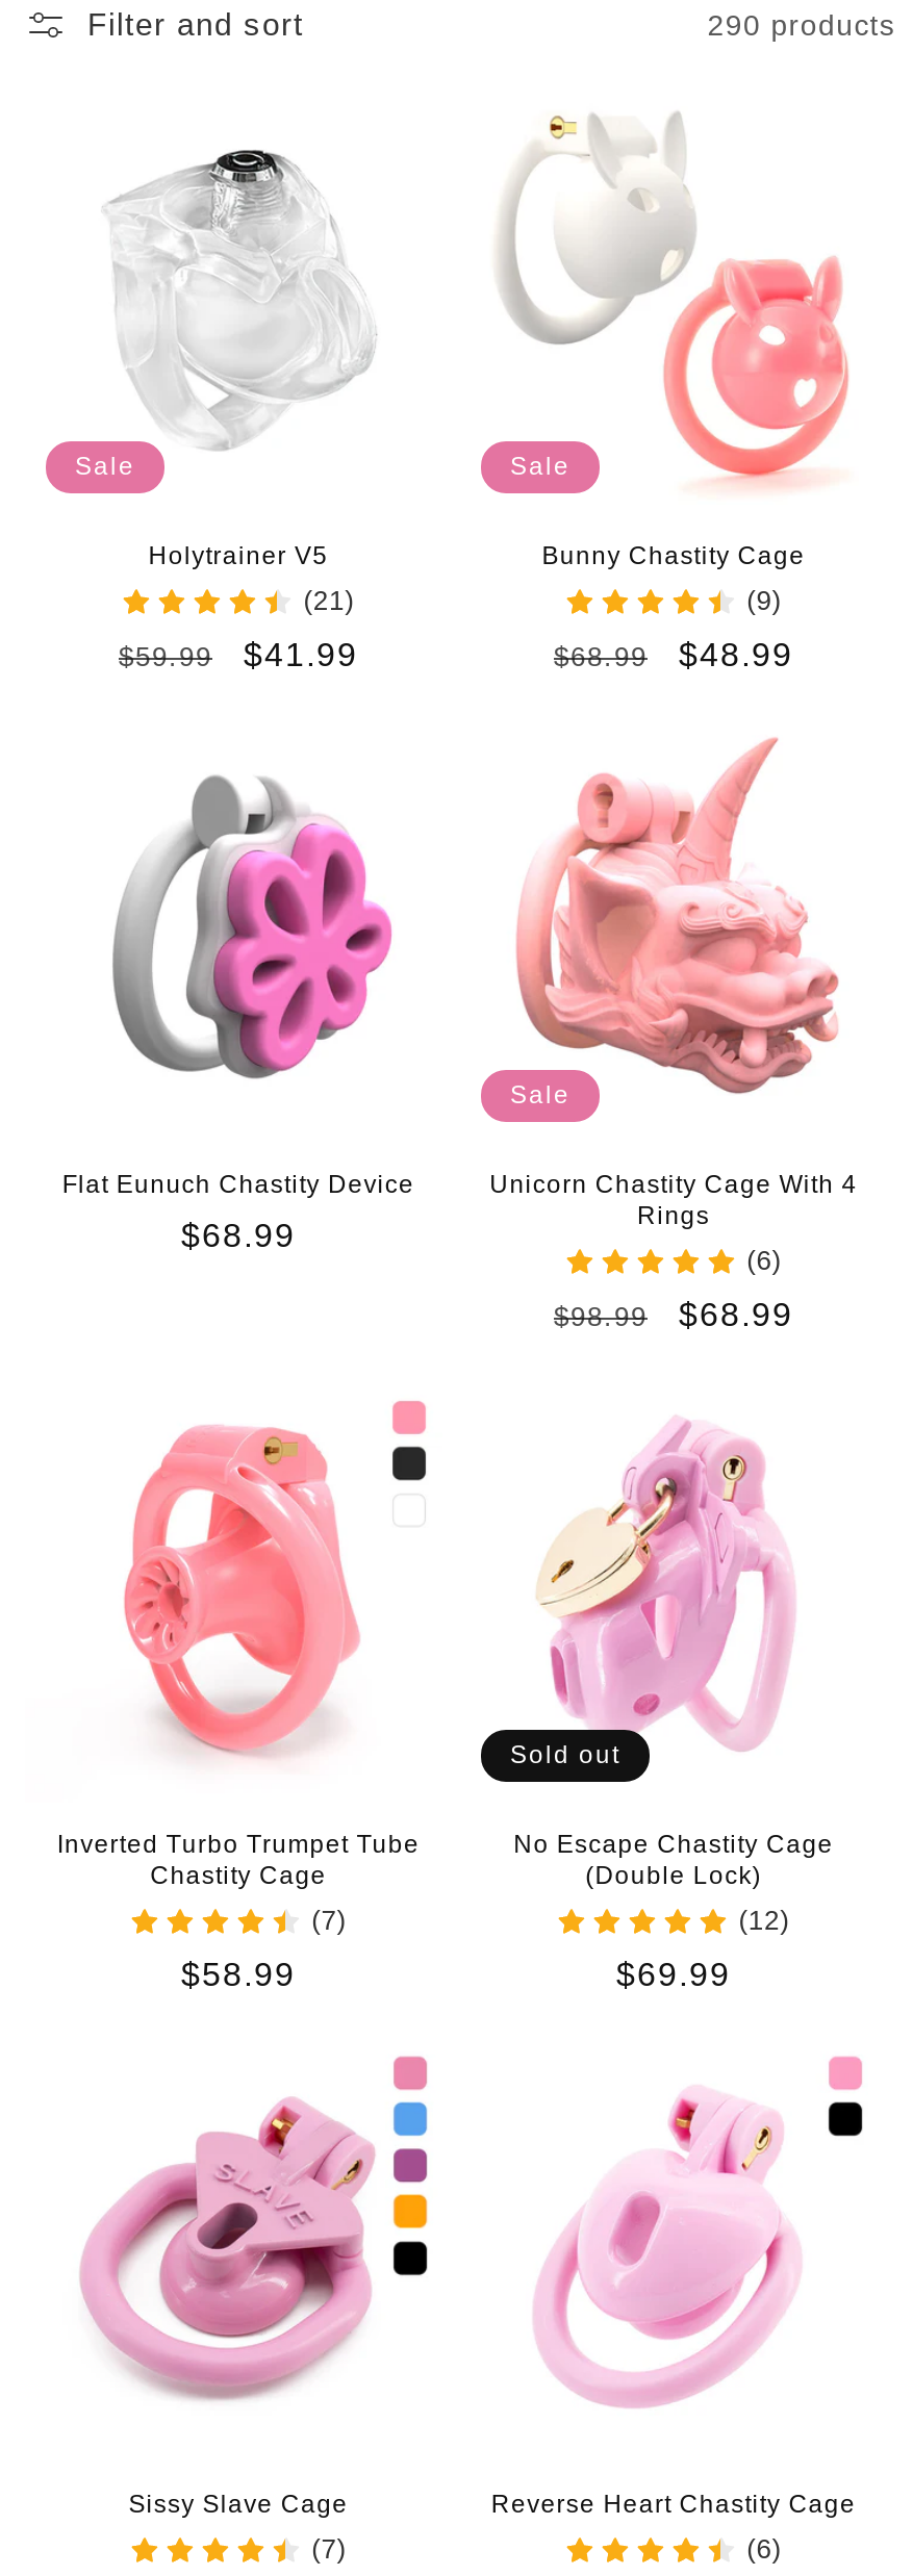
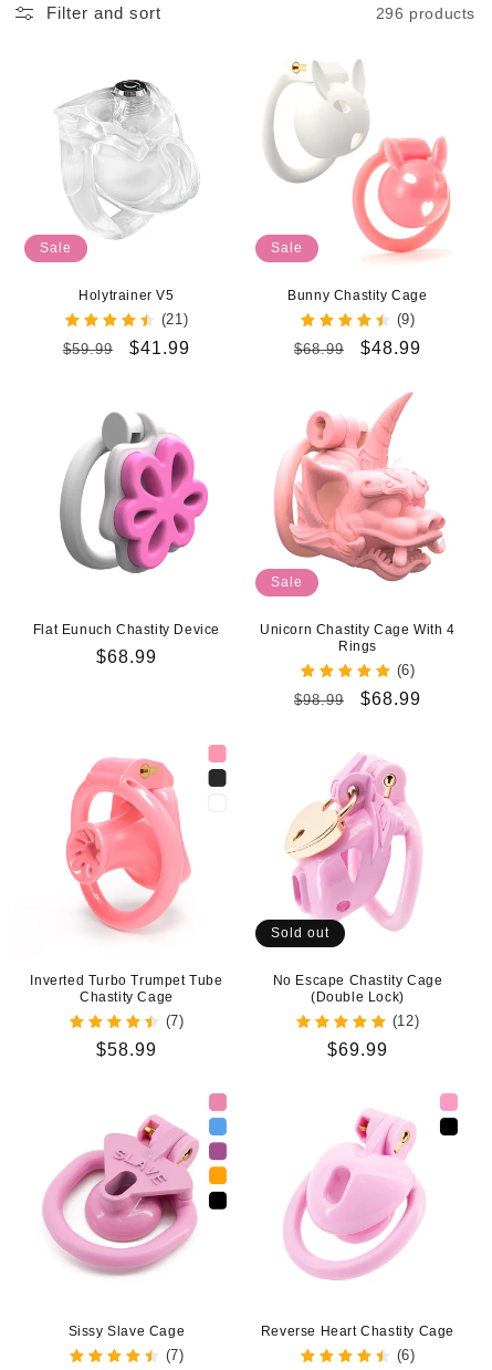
[707,7,895,41] 290 products -> [376,4,475,22] 296 products

